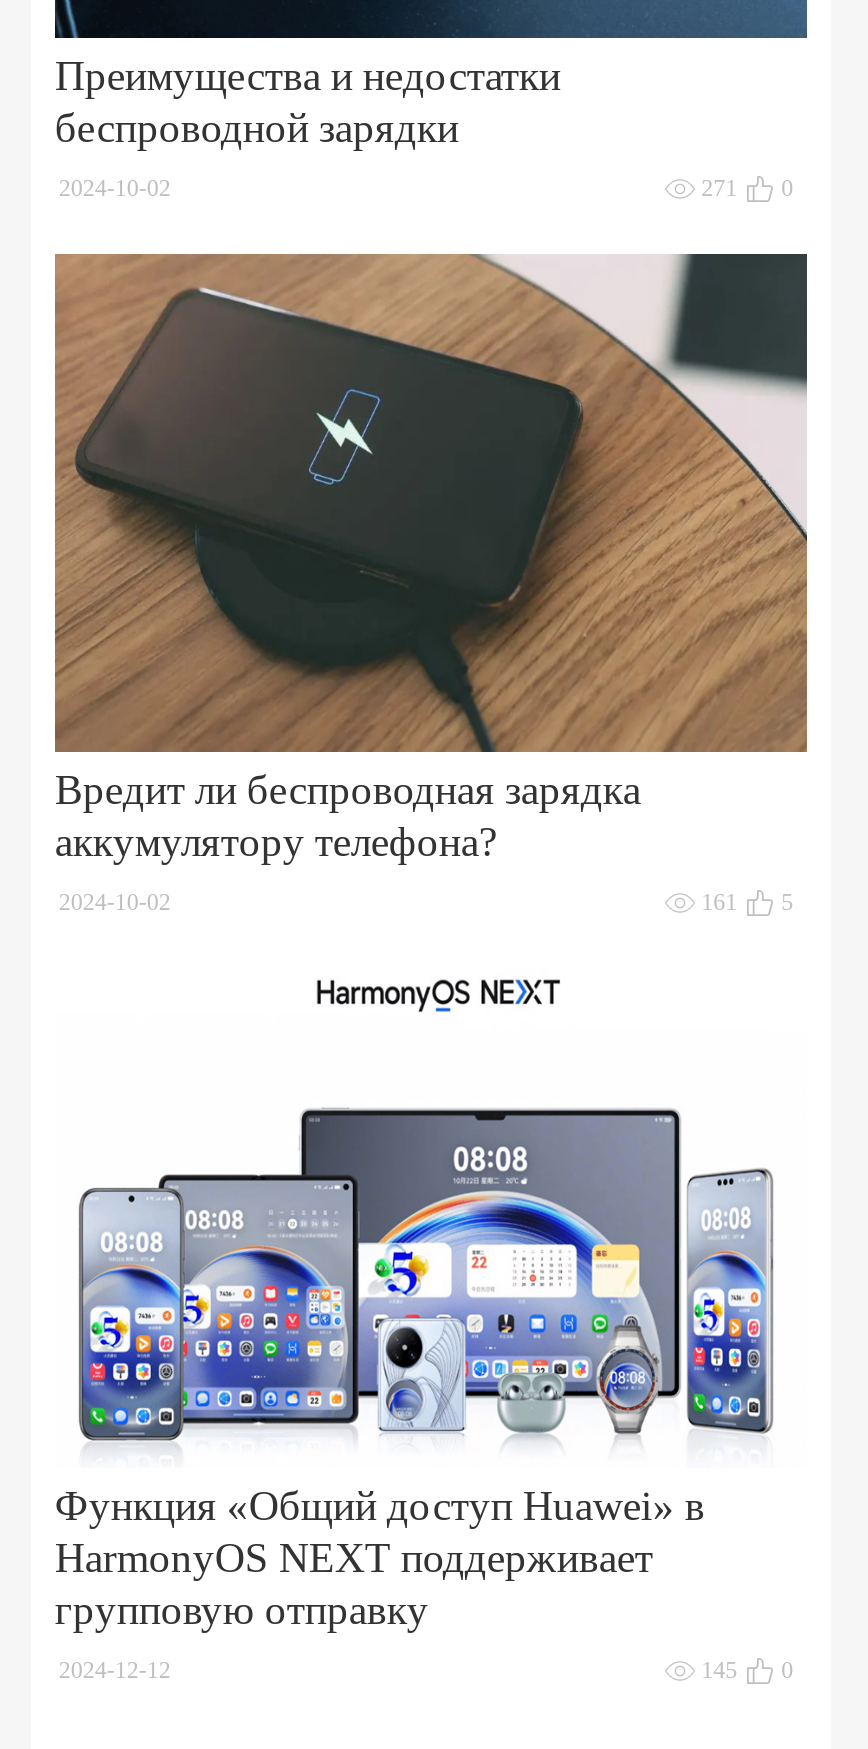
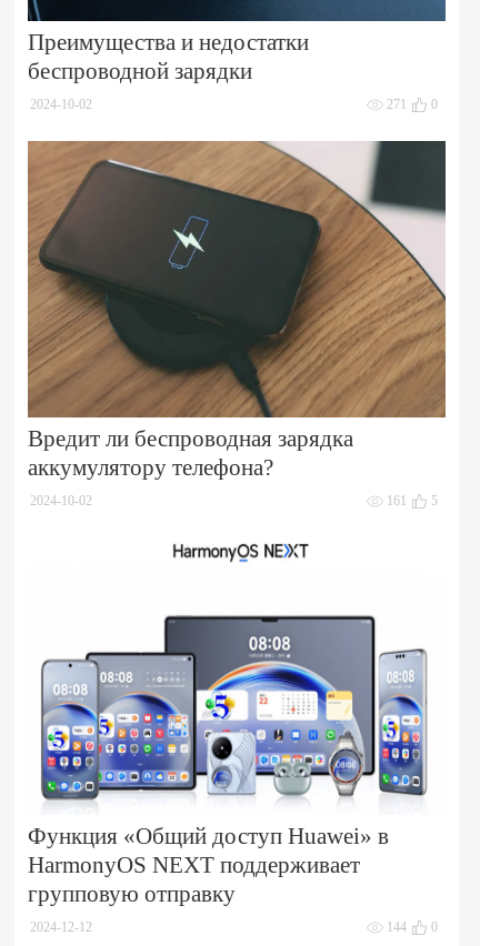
[701,1657,793,1685] 145 0 -> [387,920,438,935] 144 0

